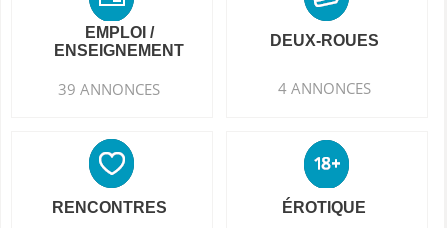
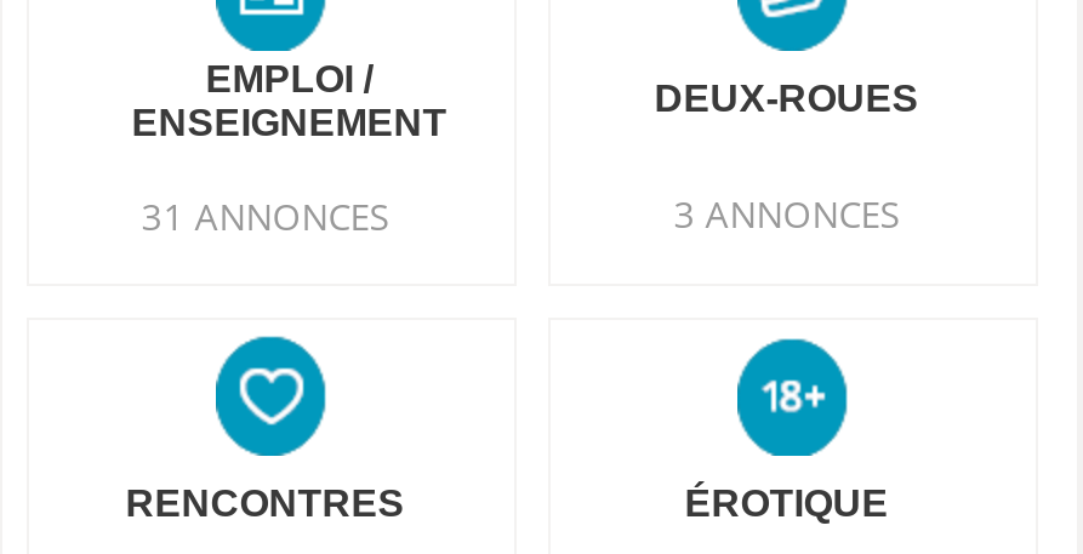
[58,79,160,99] 39 ANNONCES -> [141,192,389,240] 31 ANNONCES
[278,78,371,98] 4 ANNONCES -> [674,189,899,238] 3 ANNONCES

